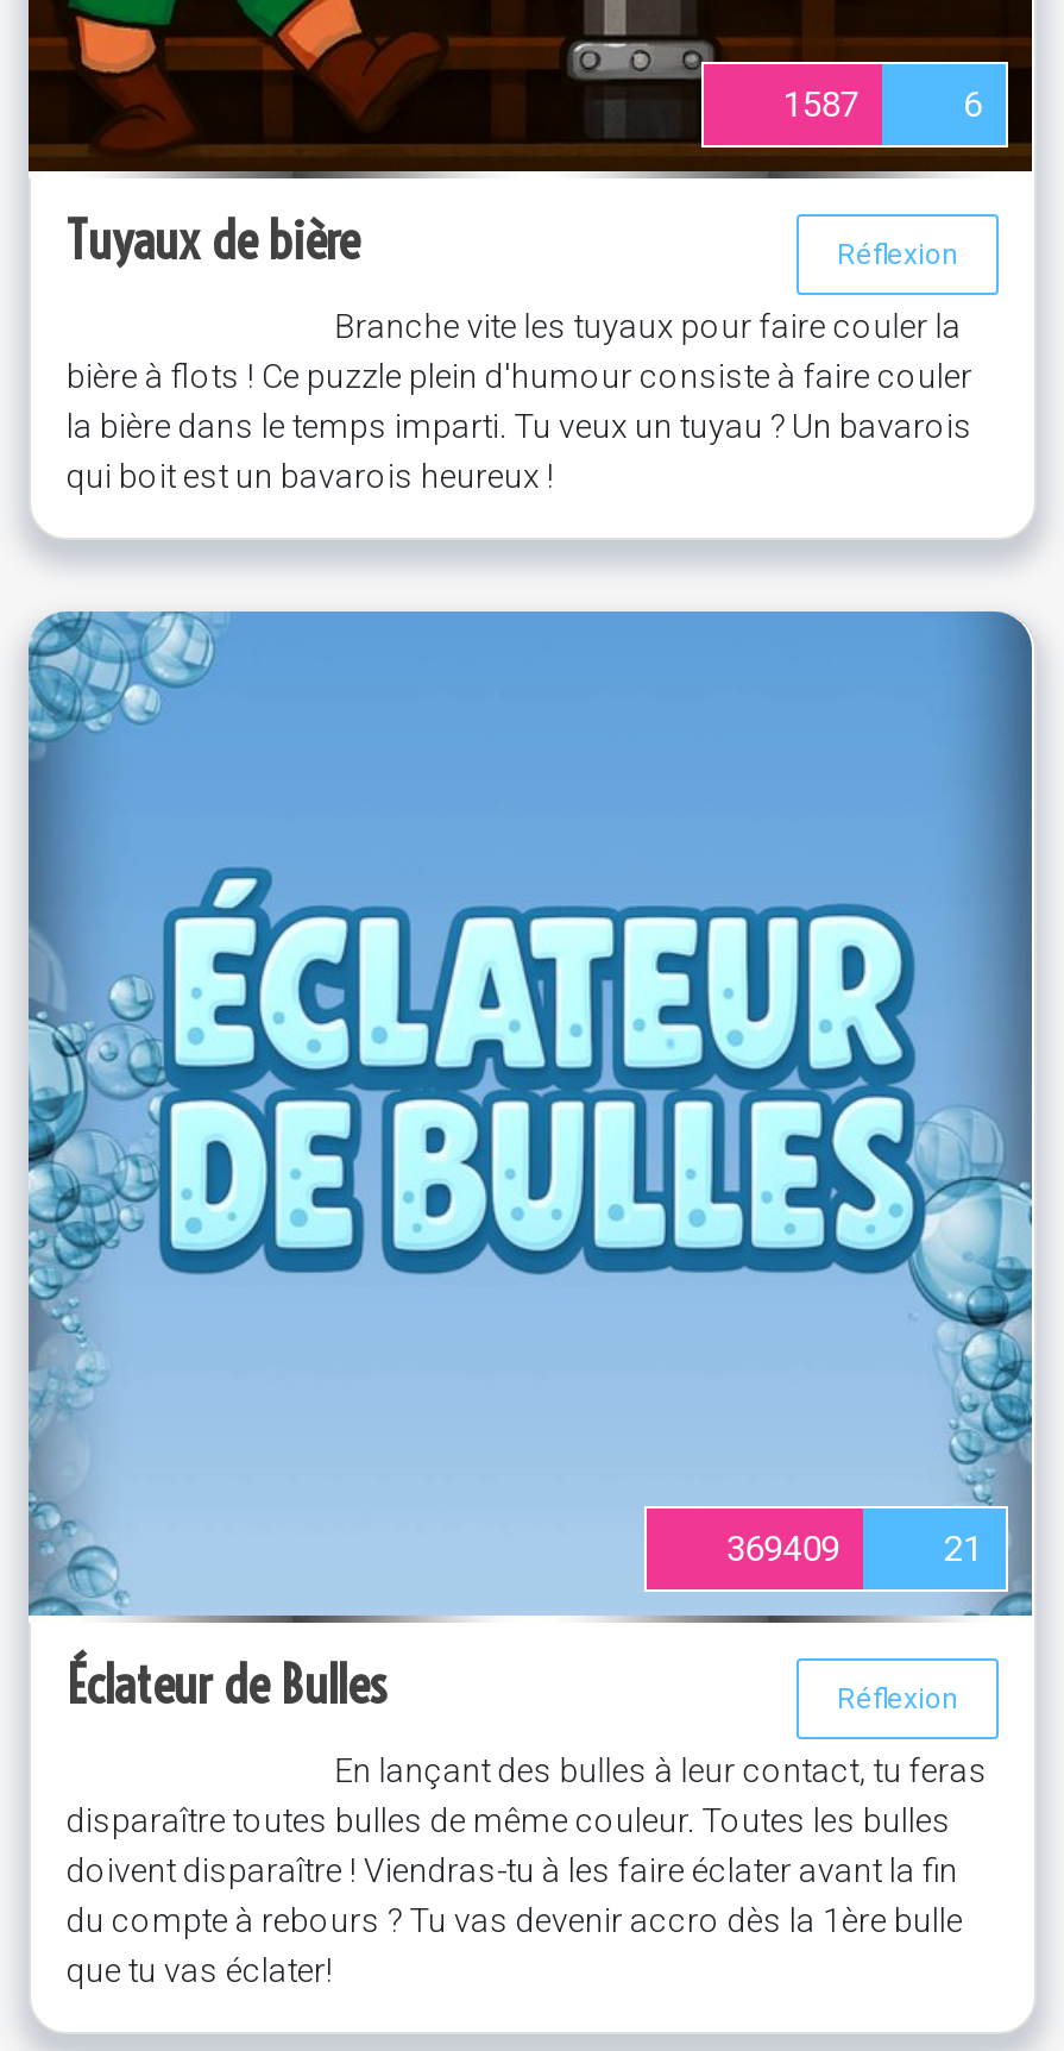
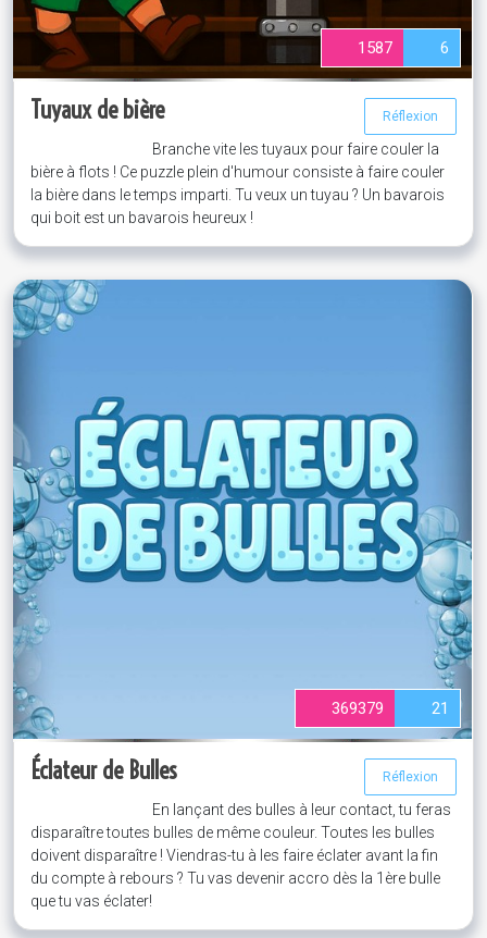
[726,1528,840,1570] 369409 -> [332,699,384,718] 369379

